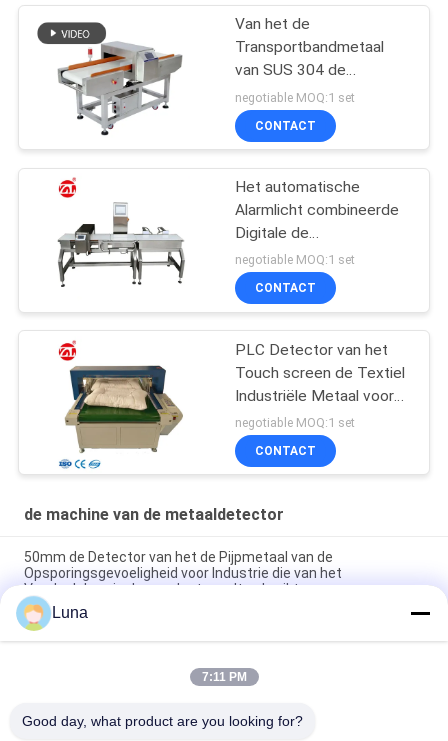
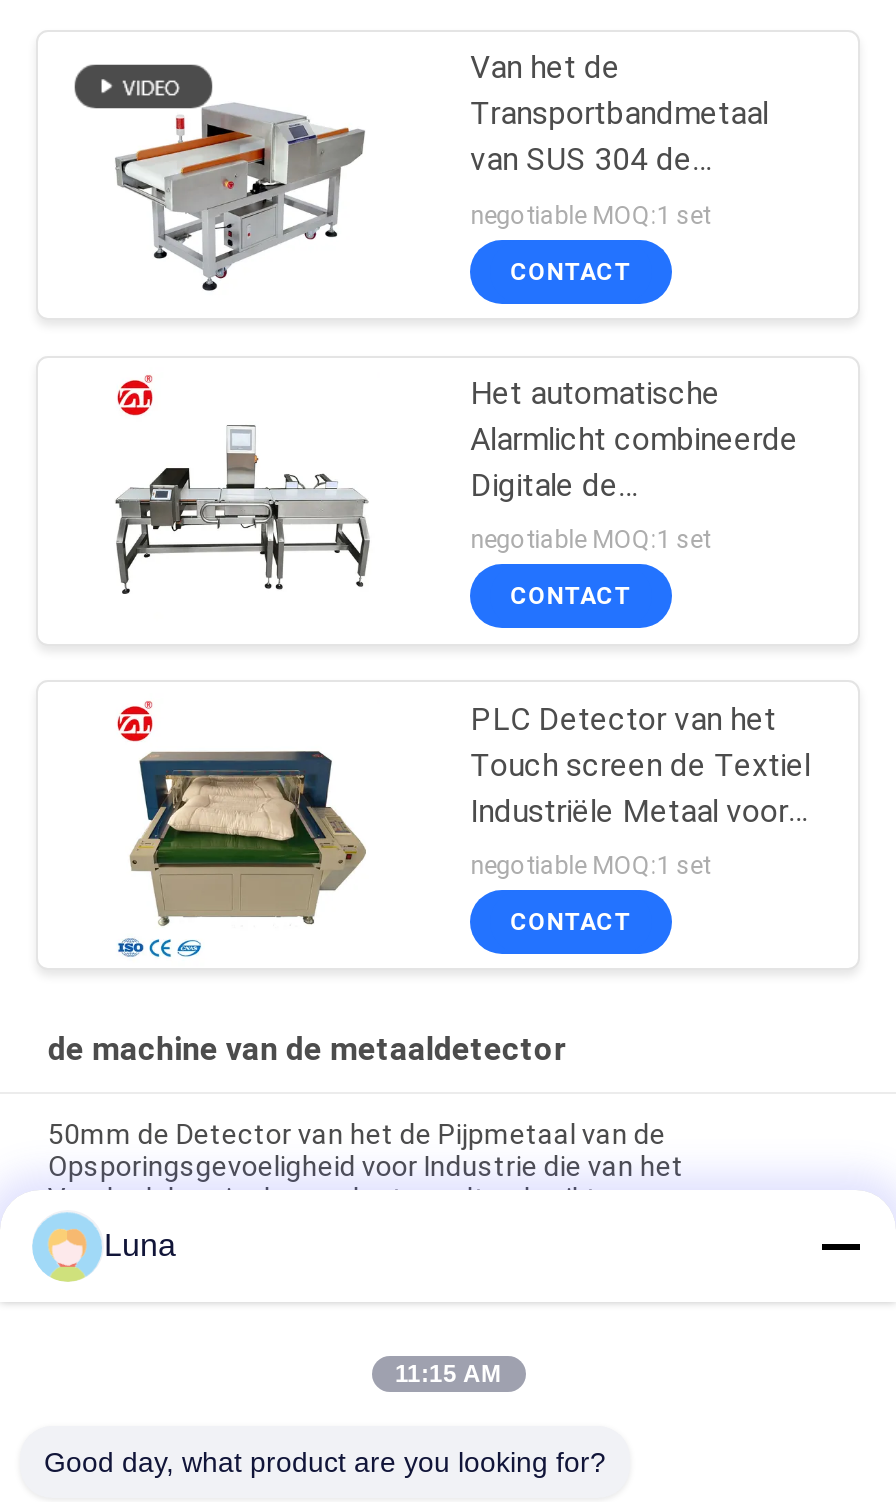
[201,670,246,684] 7:11 PM -> [395,1360,501,1388] 11:15 AM

